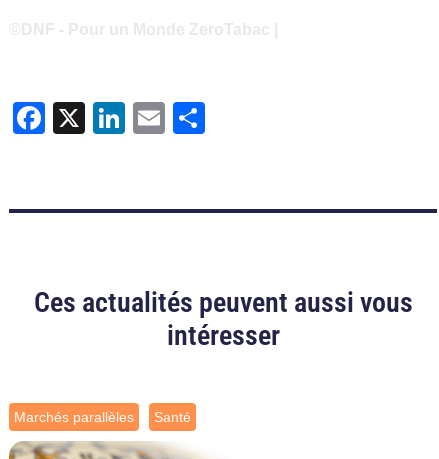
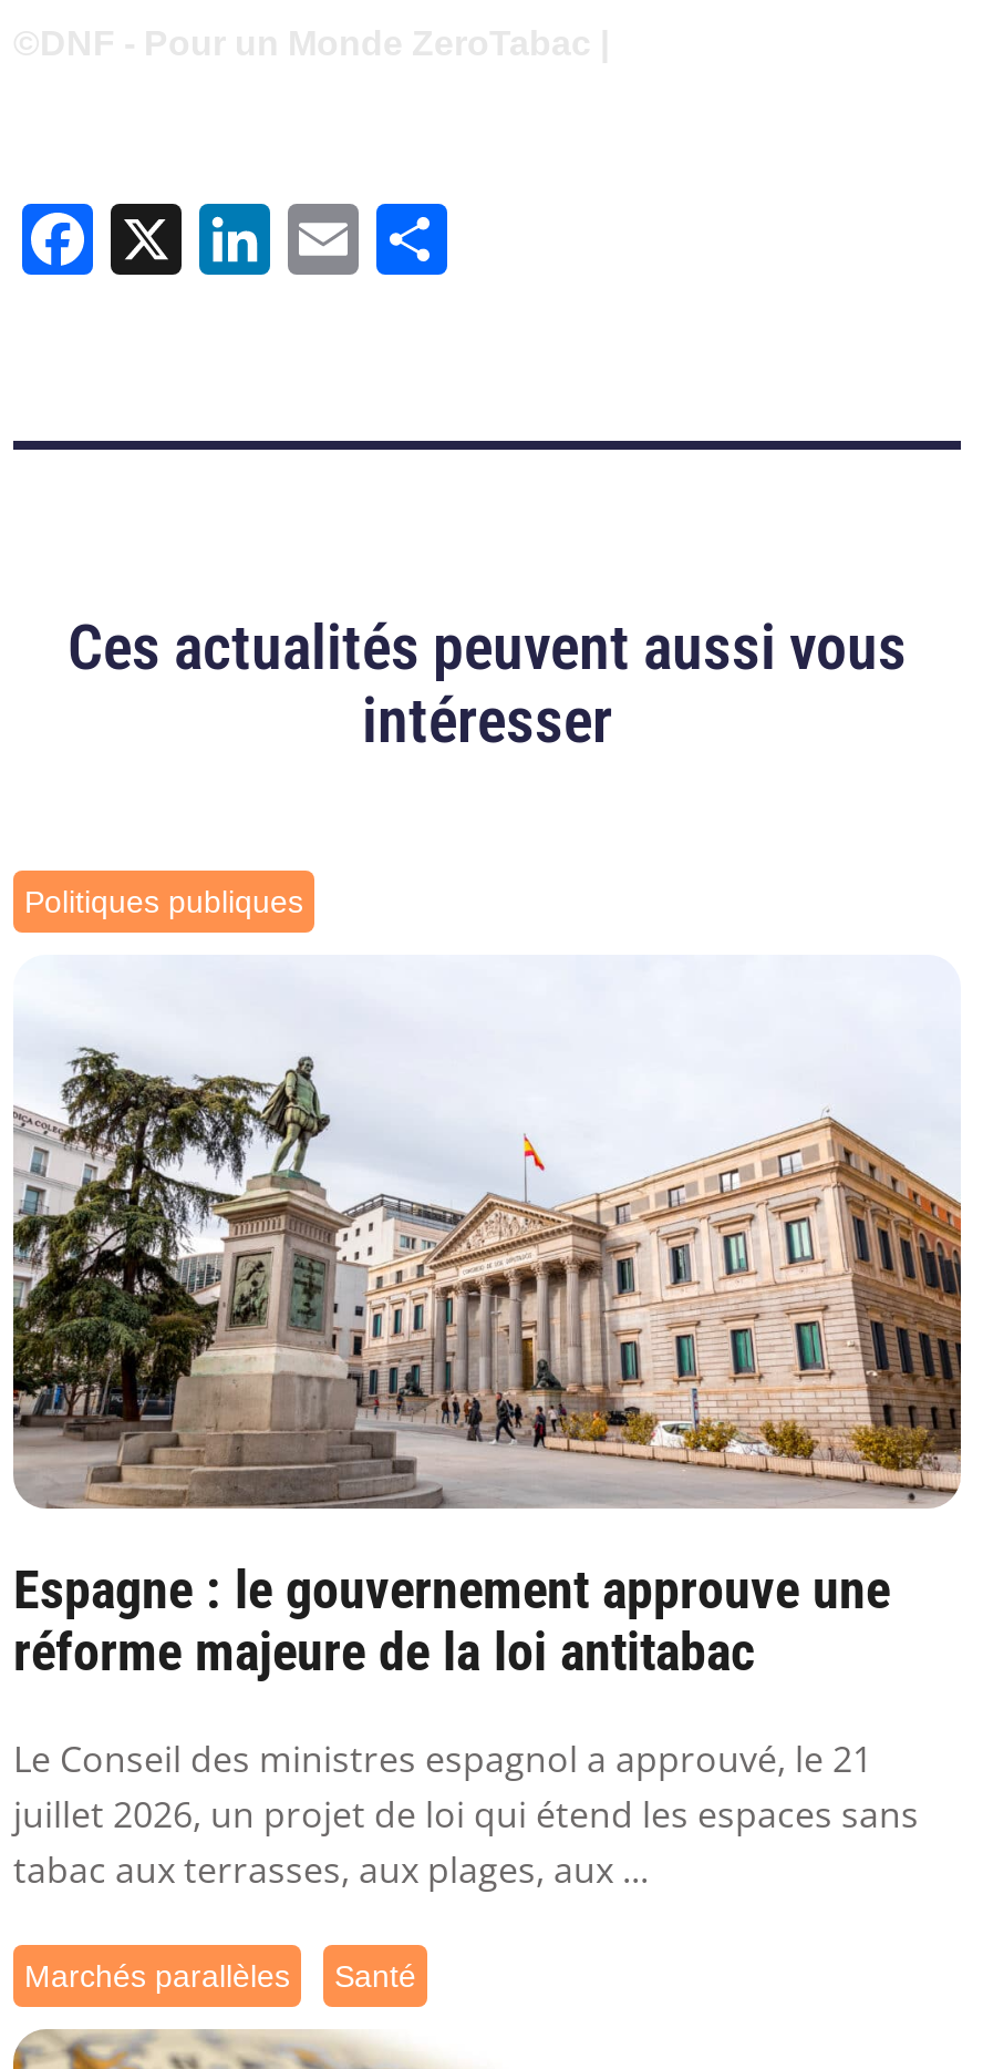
none -> [11,979,963,1894] [image] | Espagne : le gouvernement approuve une | réforme majeure de la loi antitabac | Le Conseil des ministres espagnol a approuvé, le 21 | juillet 2026, un projet de loi qui étend les espaces sans | tabac aux terrasses, aux plages, aux ...
none -> [24,884,303,919] Politiques publiques

